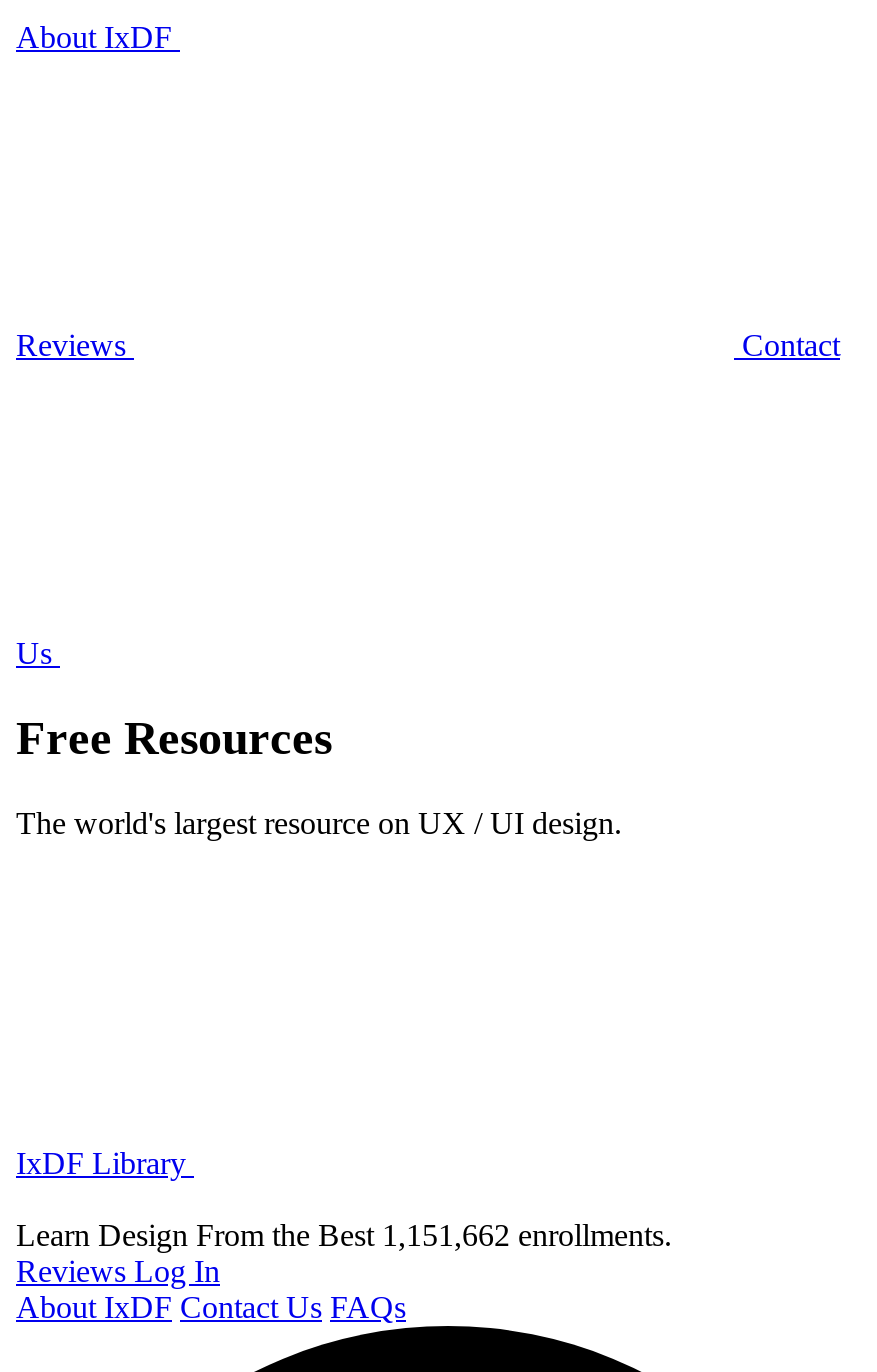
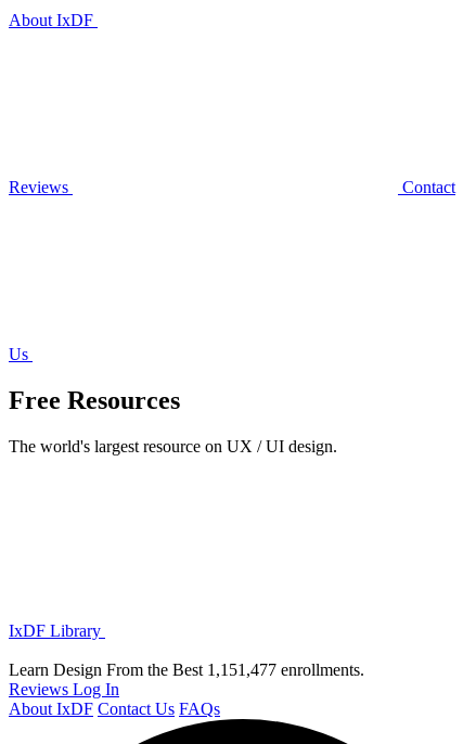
[16,1217,672,1251] Learn Design From the Best 1,151,662 enrollments. -> [9,660,364,679] Learn Design From the Best 1,151,477 enrollments.

